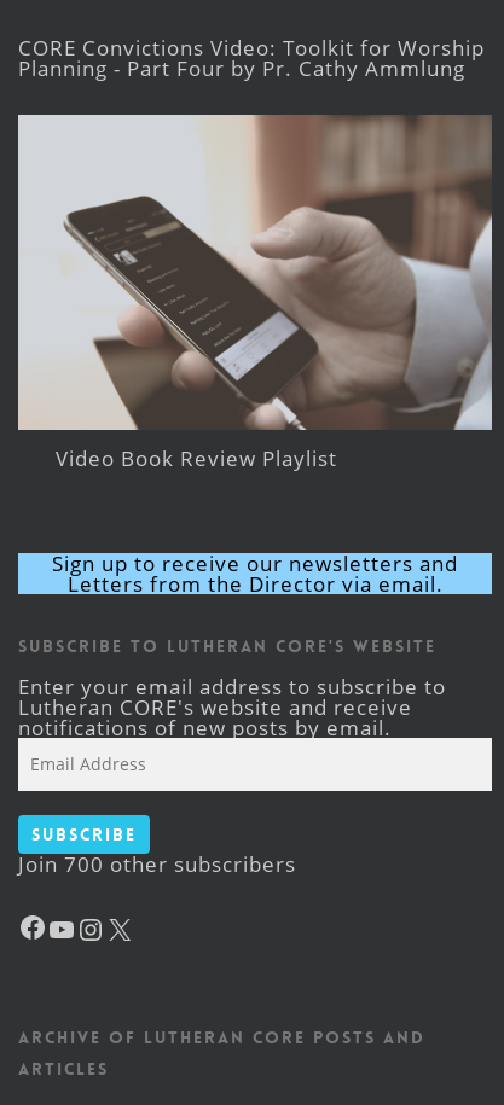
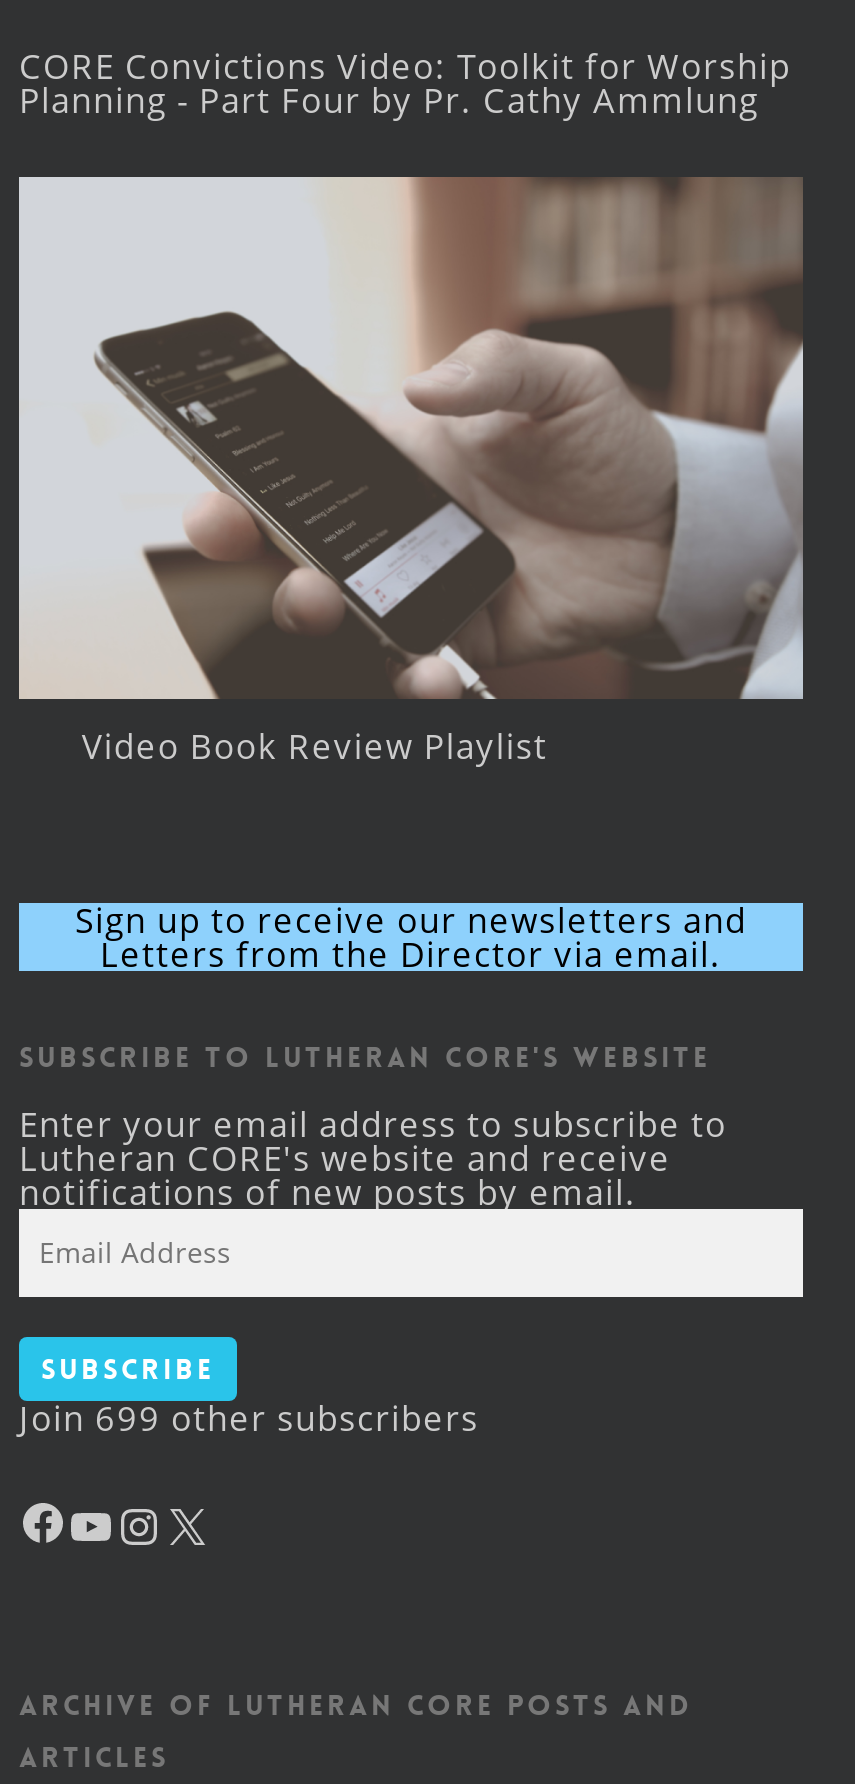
[18,850,296,878] Join 700 other subscribers -> [19,1395,479,1441] Join 699 other subscribers

